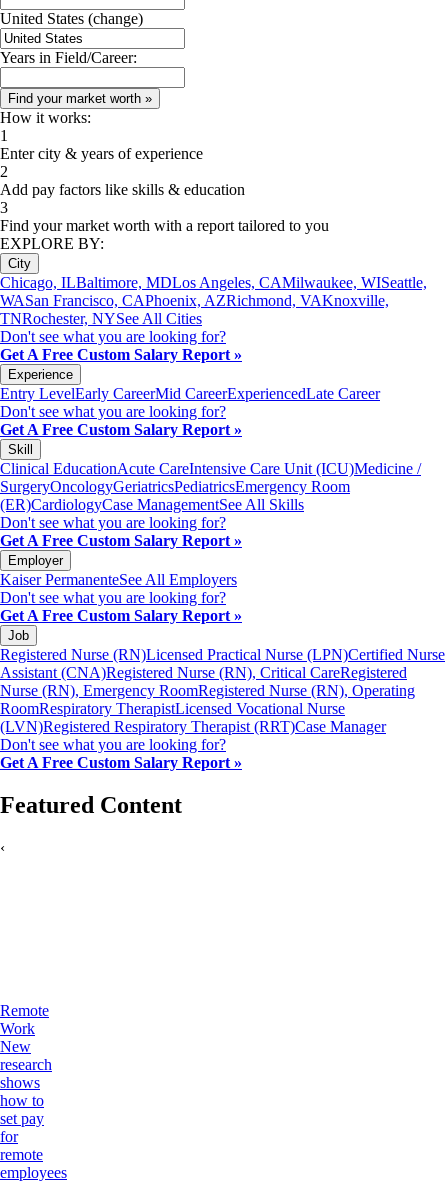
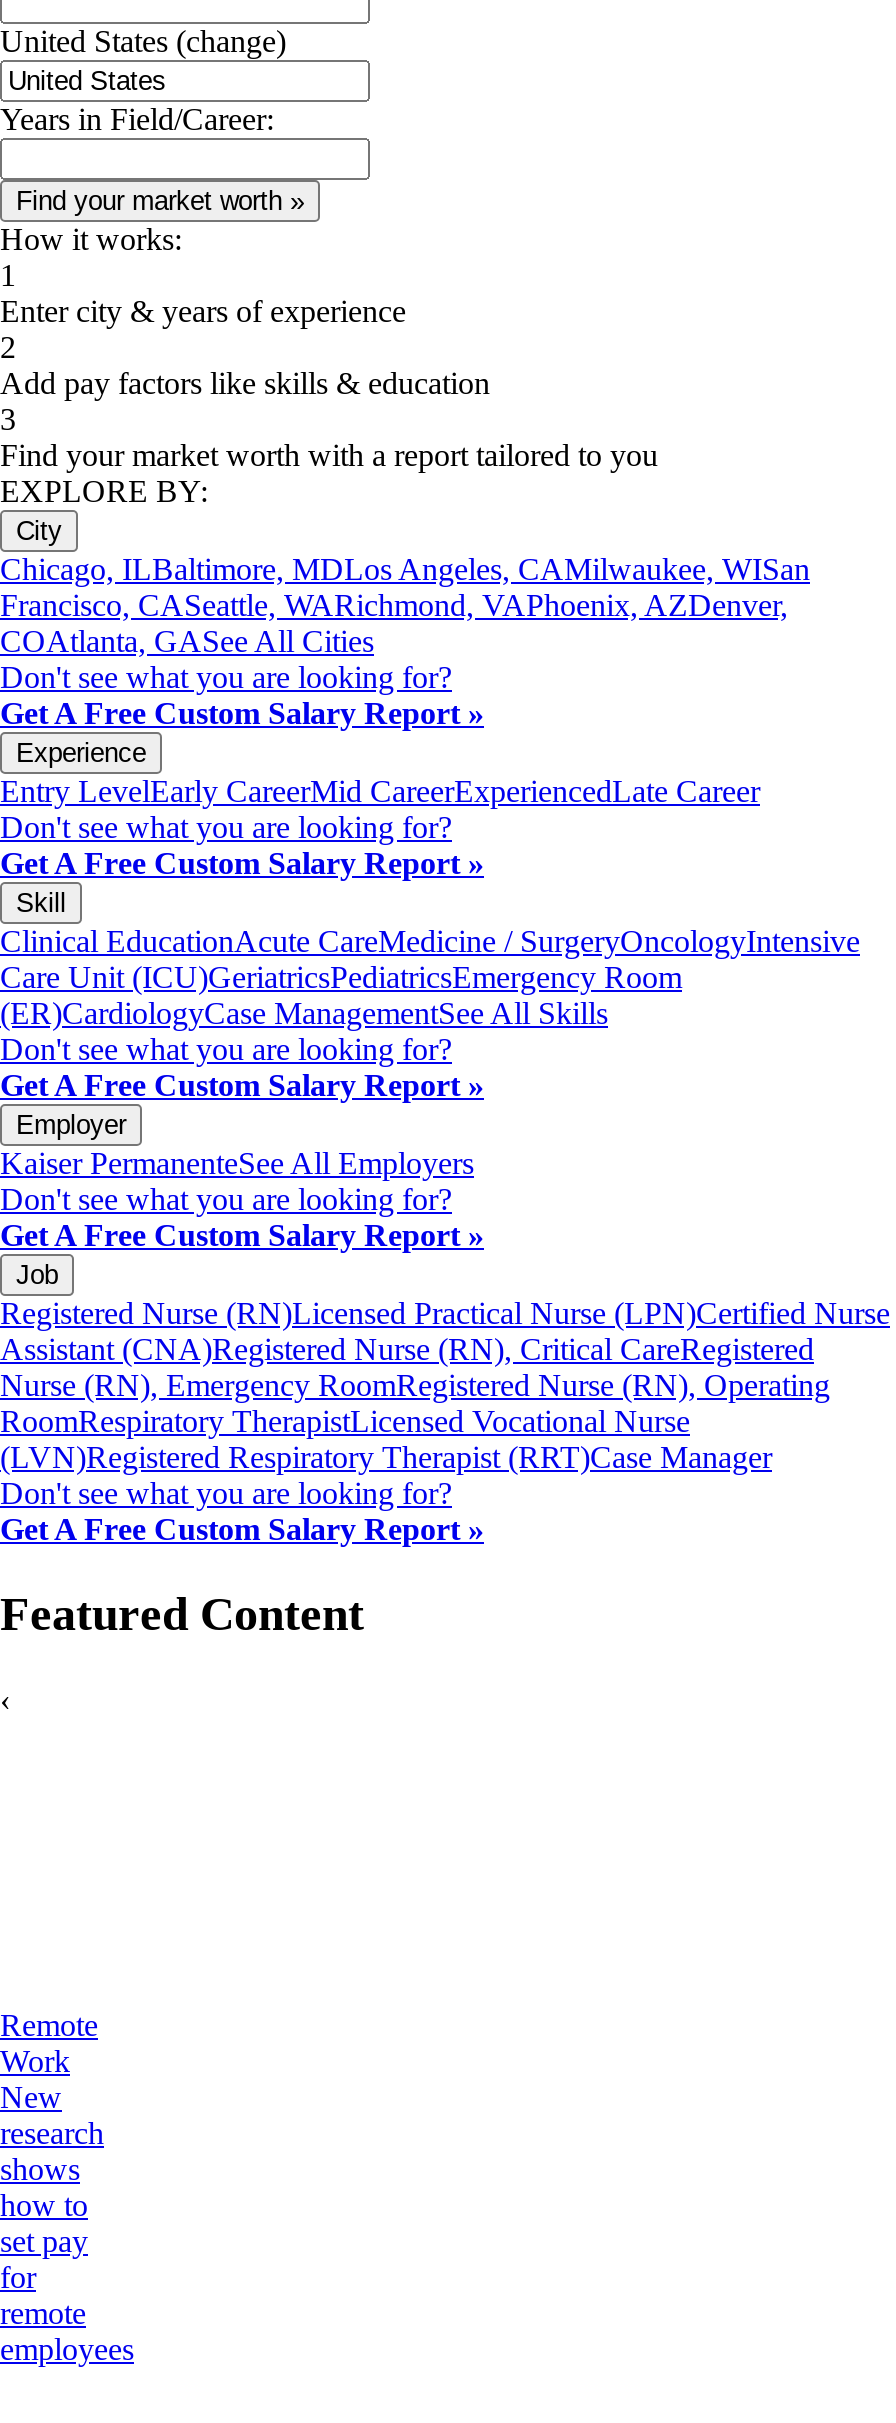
[0,274,427,327] Chicago, ILBaltimore, MDLos Angeles, CAMilwaukee, WISeattle, | WA San Francisco, CAPhoenix, AZRichmond, VAKnoxville, | TNRochester, NY See All Cities -> [0,552,810,658] Chicago, ILBaltimore, MDLos Angeles, CAMilwaukee, WISan | Francisco, CA Seattle, WARichmond, VAPhoenix, AZDenver, | COAtlanta, GA See All Cities
[0,460,421,495] Clinical EducationAcute CareIntensive Care Unit (ICU)Medicine / | SurgeryOncologyGeriatricsPediatricsEmergency Room -> [0,924,860,994] Clinical EducationAcute CareMedicine / SurgeryOncologyIntensive | Care Unit (ICU)GeriatricsPediatricsEmergency Room

